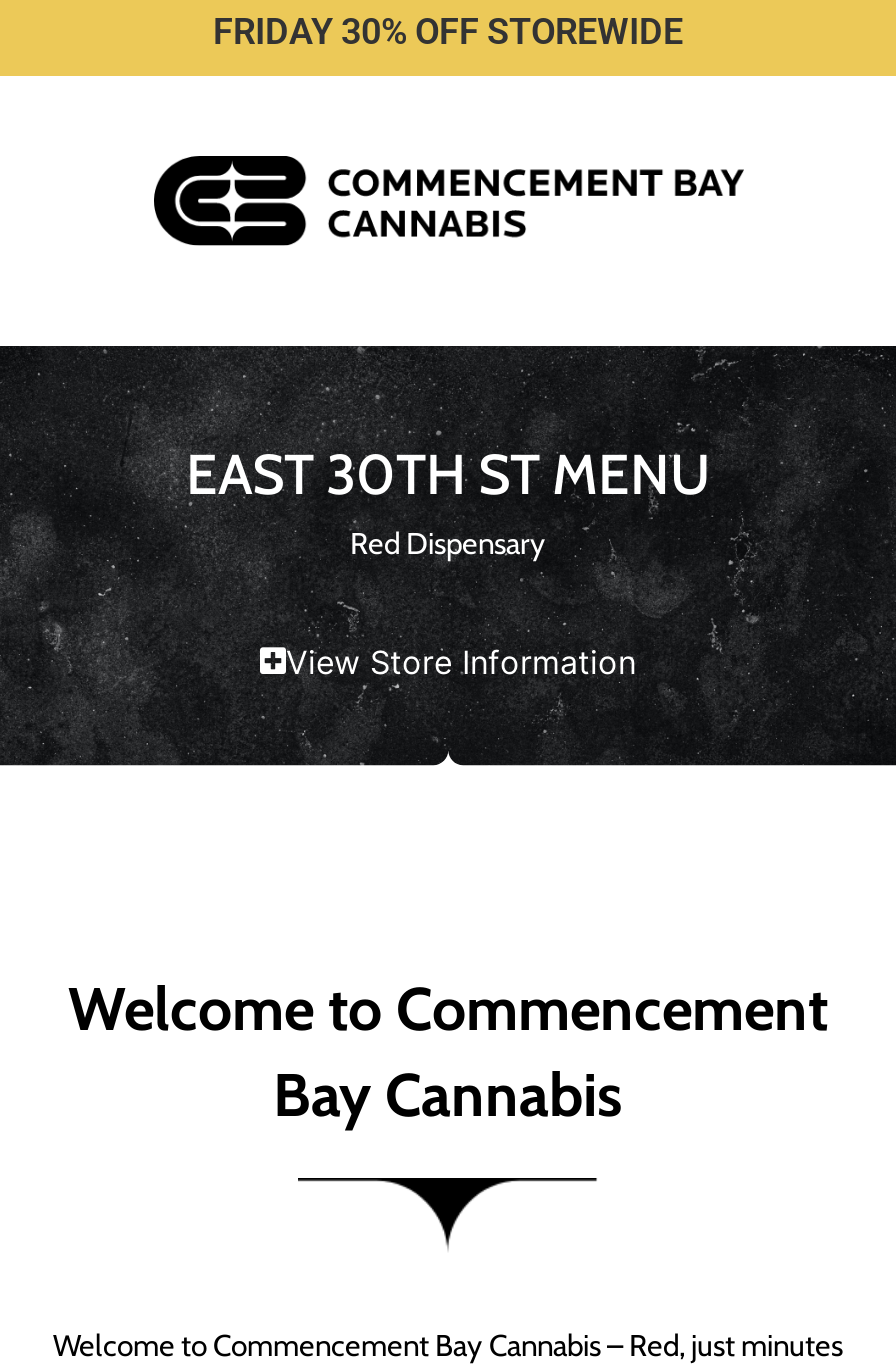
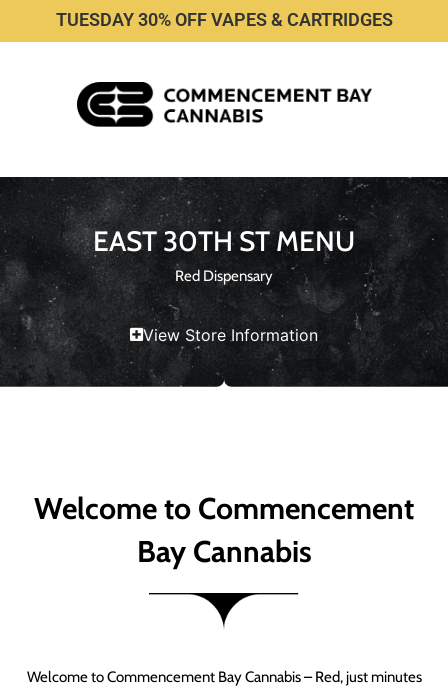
[213,10,683,52] FRIDAY 30% OFF STOREWIDE -> [55,9,392,30] TUESDAY 30% OFF VAPES & CARTRIDGES

